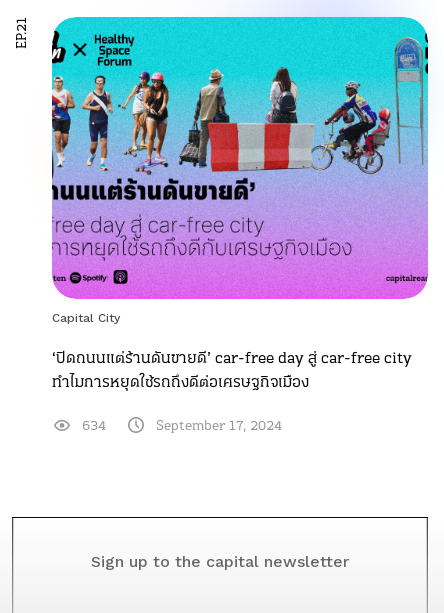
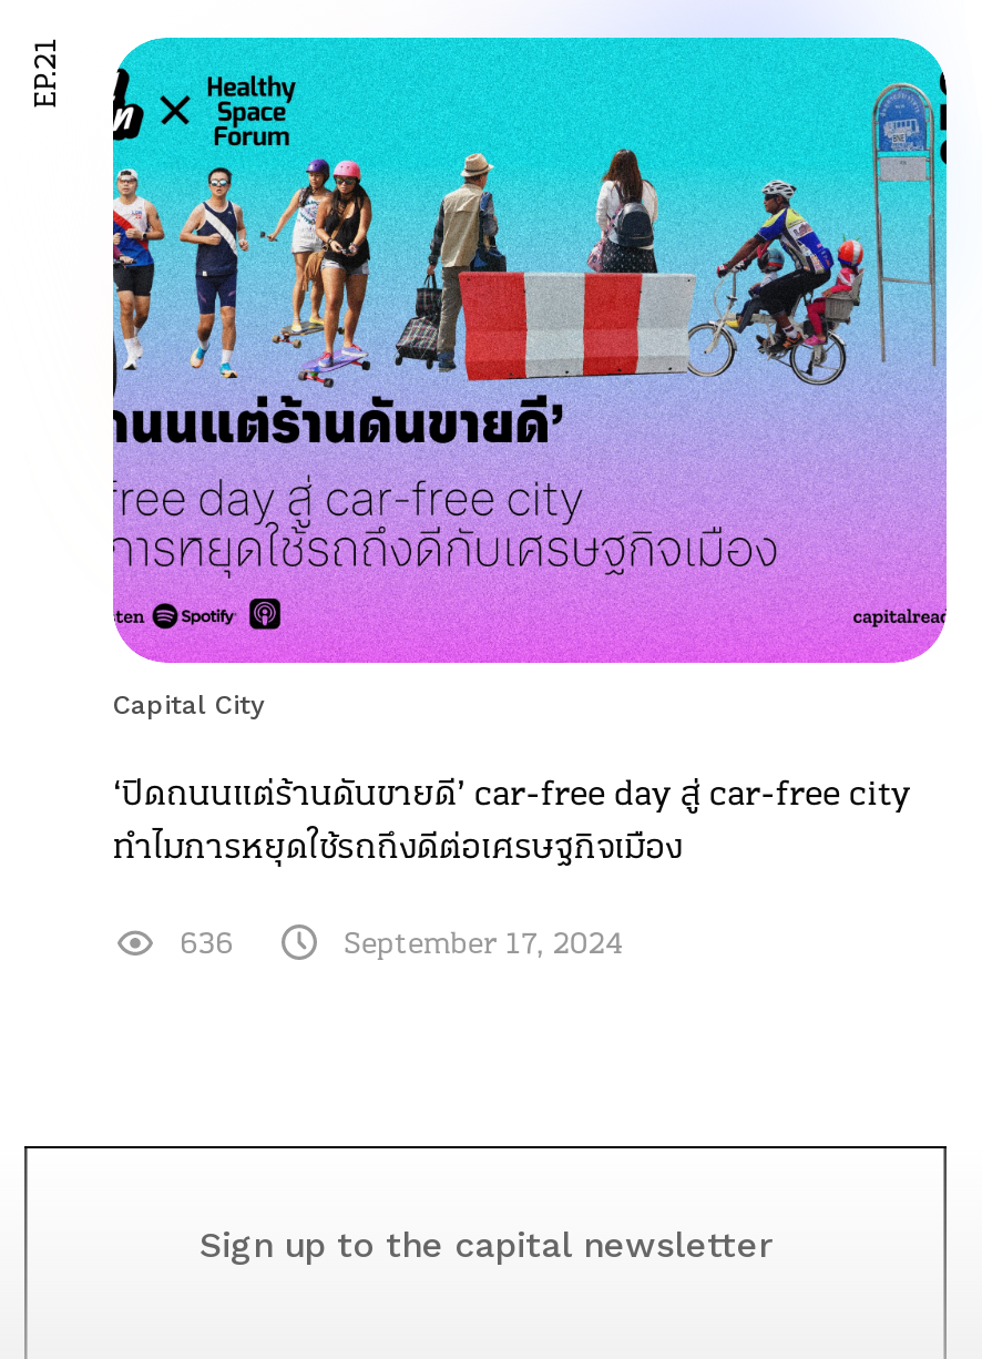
[82,415,106,436] 634 -> [180,921,233,968] 636

